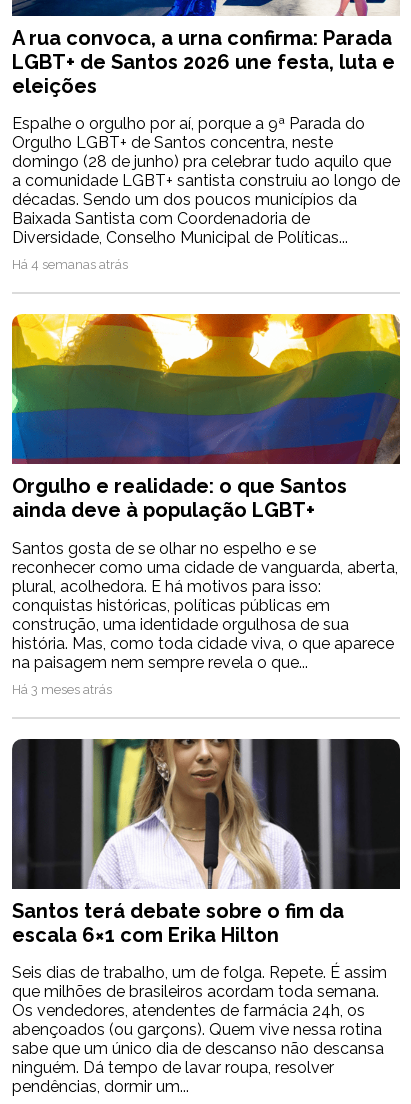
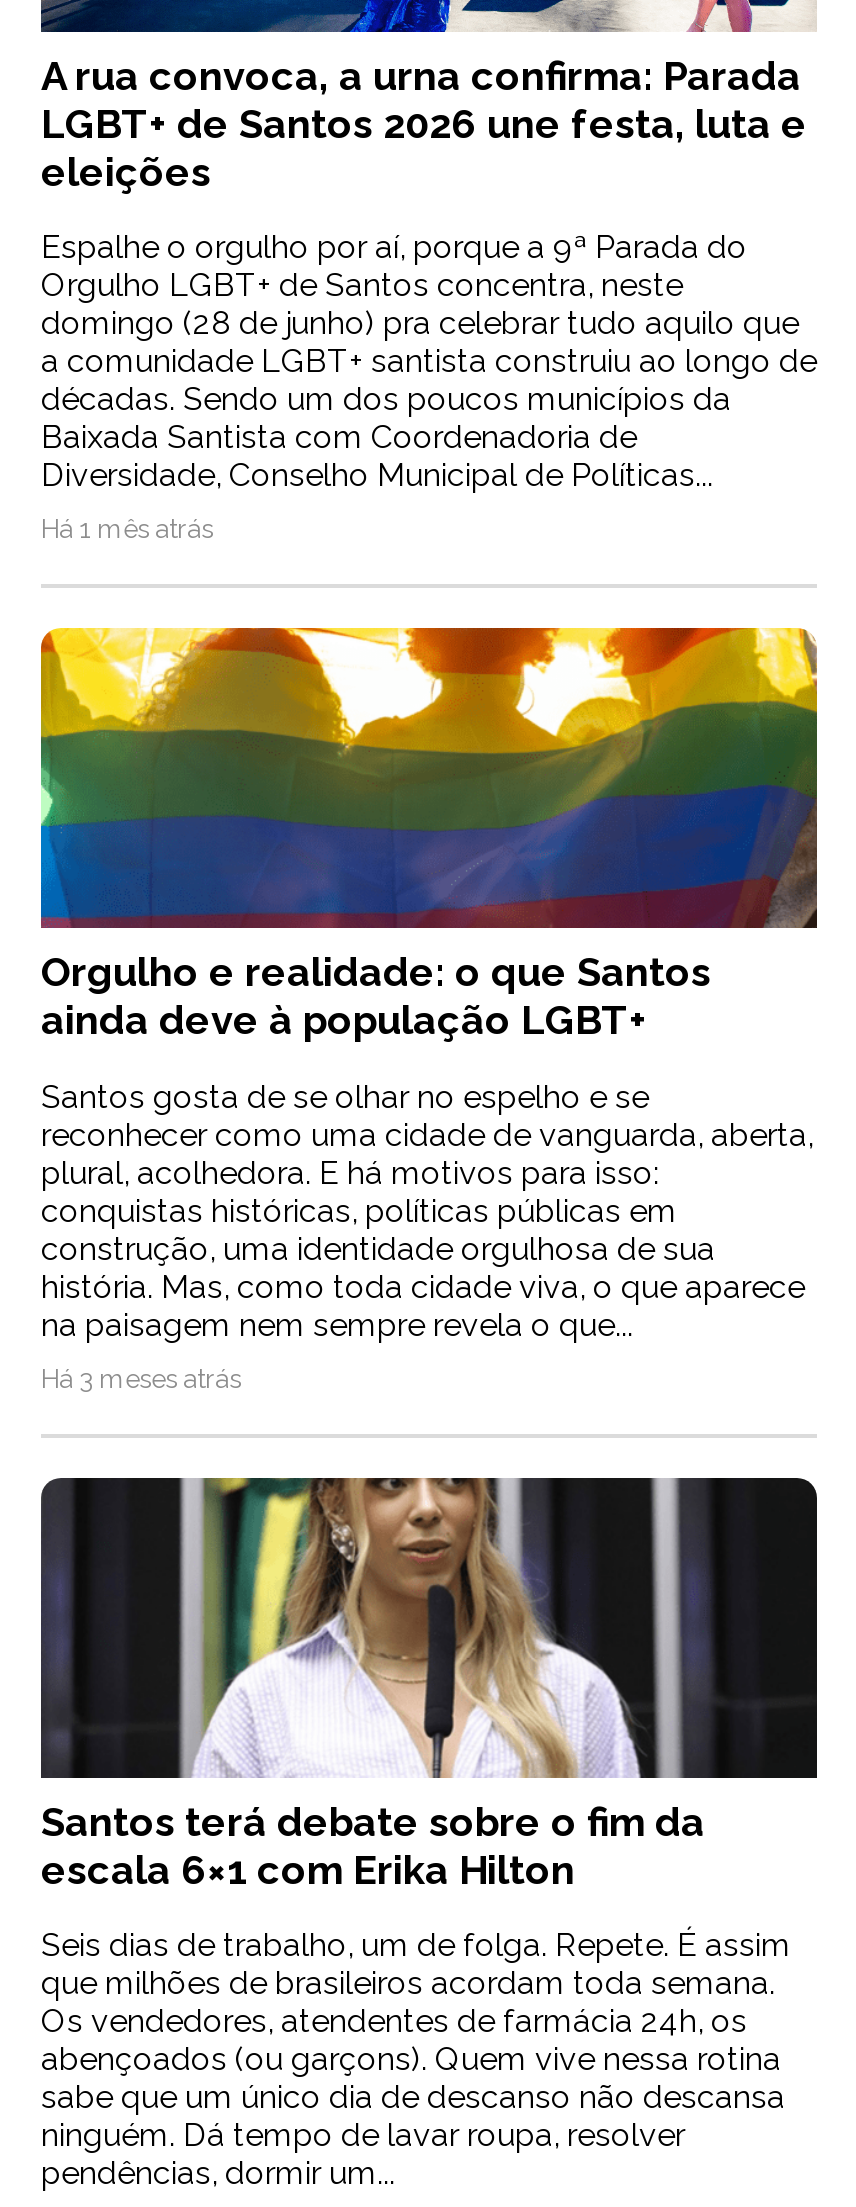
[12,257,128,272] Há 4 semanas atrás -> [41,514,213,544] Há 1 mês atrás

